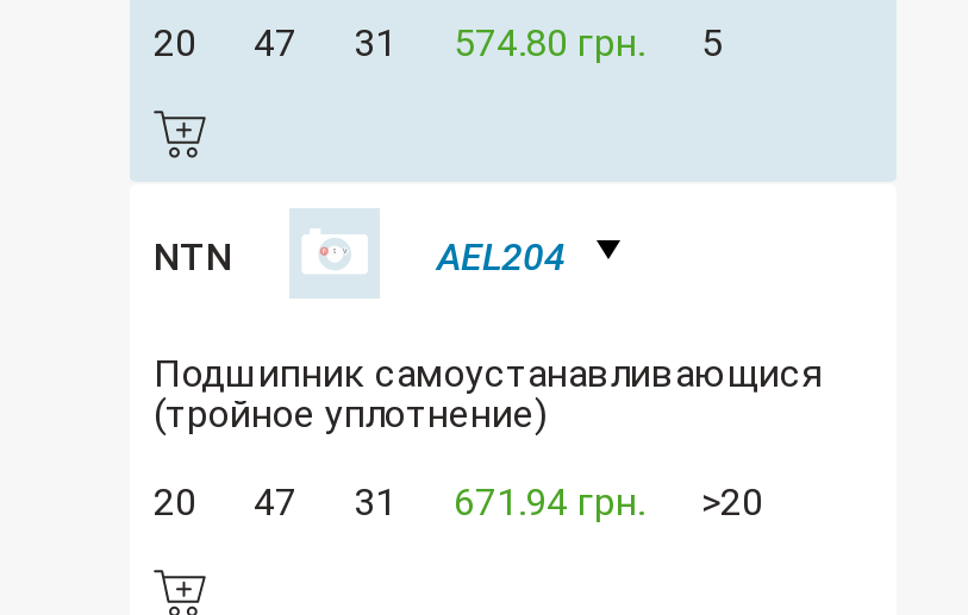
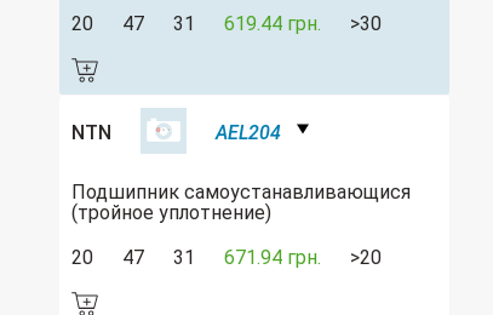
[454,20,644,65] 574.80 грн. -> [224,12,321,35] 619.44 грн.
[701,20,723,65] 5 -> [350,12,382,35] >30

